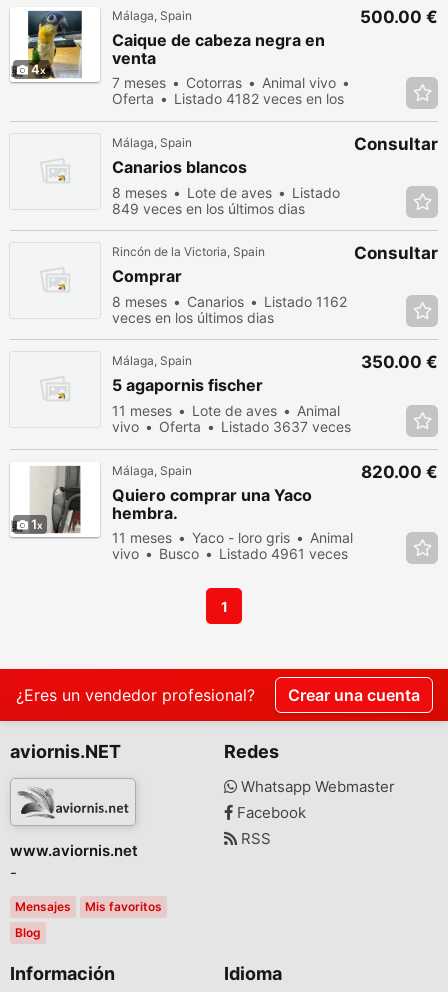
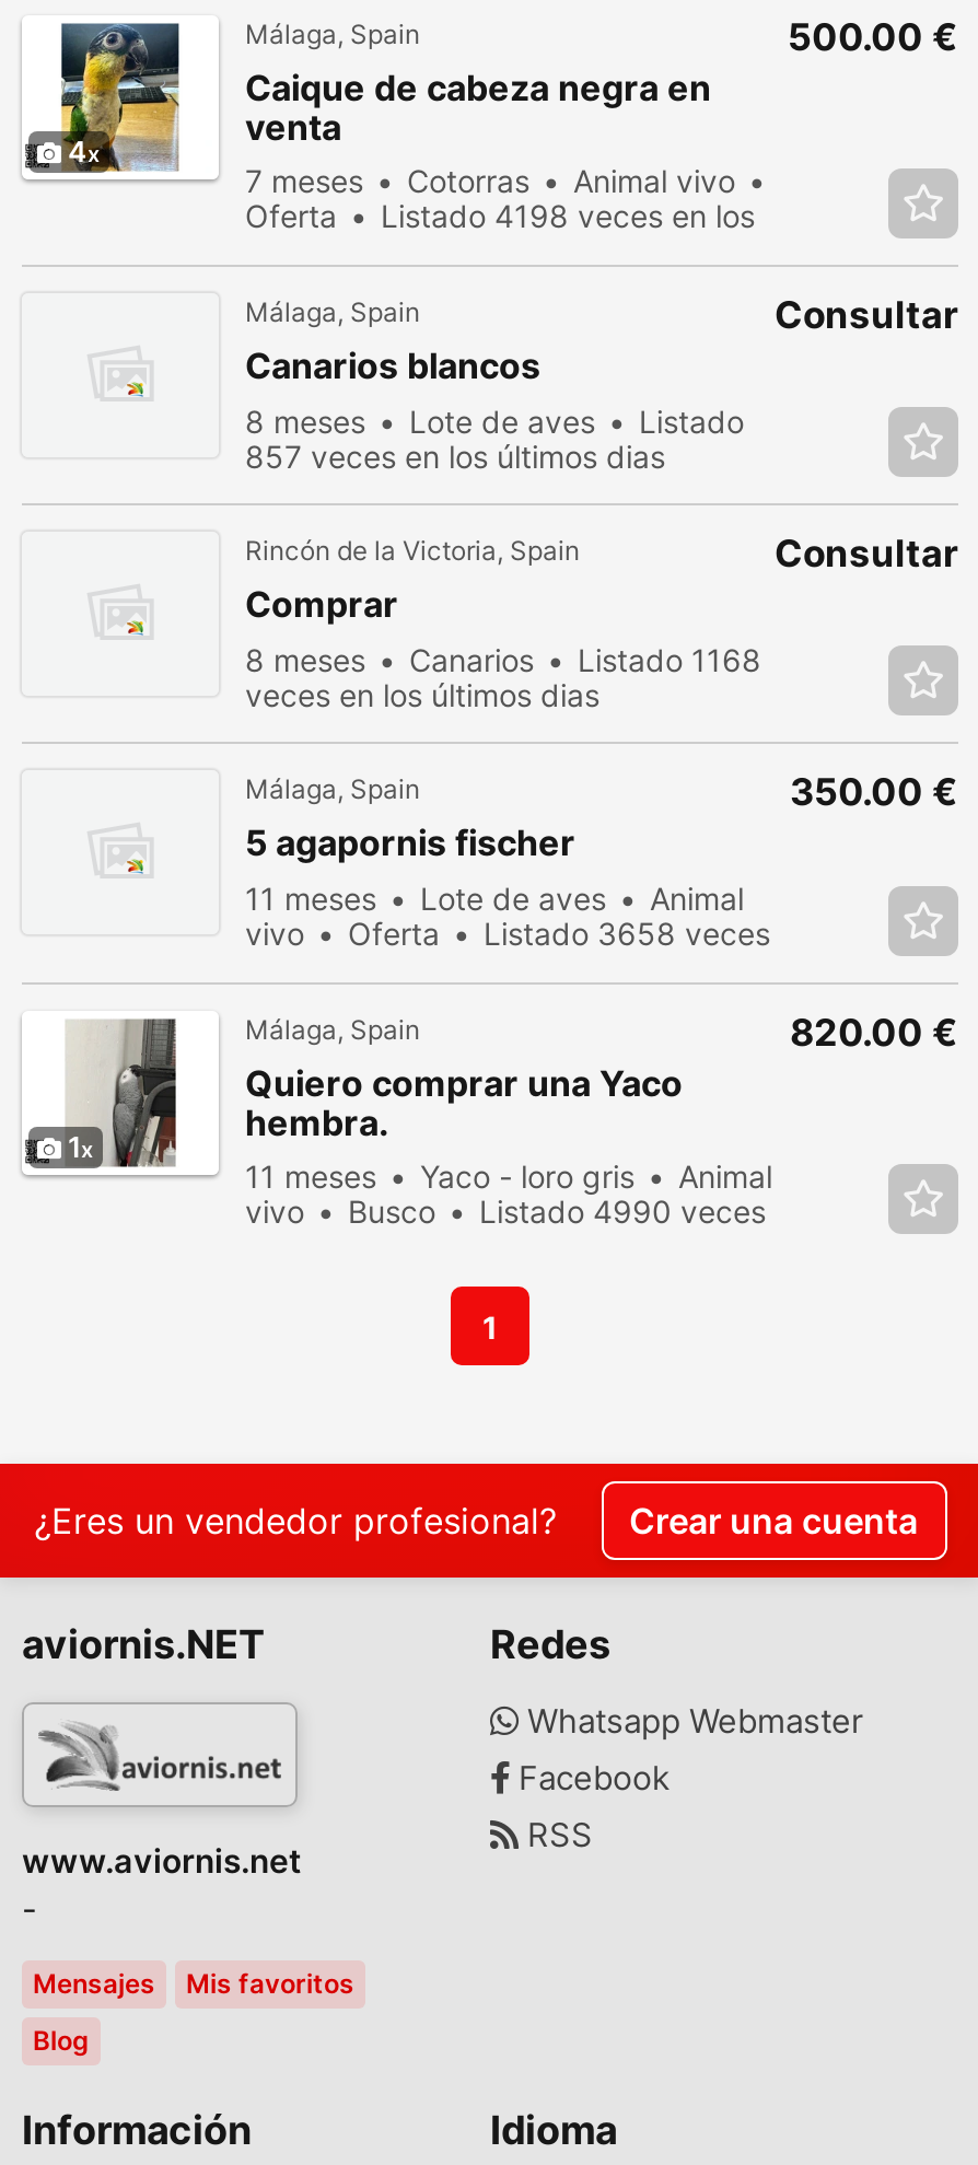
[174,90,344,107] Listado 4182 veces en los -> [381,197,755,234] Listado 4198 veces en los
[112,200,305,217] 849 veces en los últimos dias -> [245,438,665,475] 857 veces en los últimos dias
[112,293,347,310] 8 meses Canarios Listado 1162 -> [245,641,761,678] 8 meses Canarios Listado 1168
[221,418,351,435] Listado 3637 veces -> [484,915,770,952] Listado 3658 veces
[219,545,348,562] Listado 4961 veces -> [479,1192,766,1230] Listado 4990 veces

